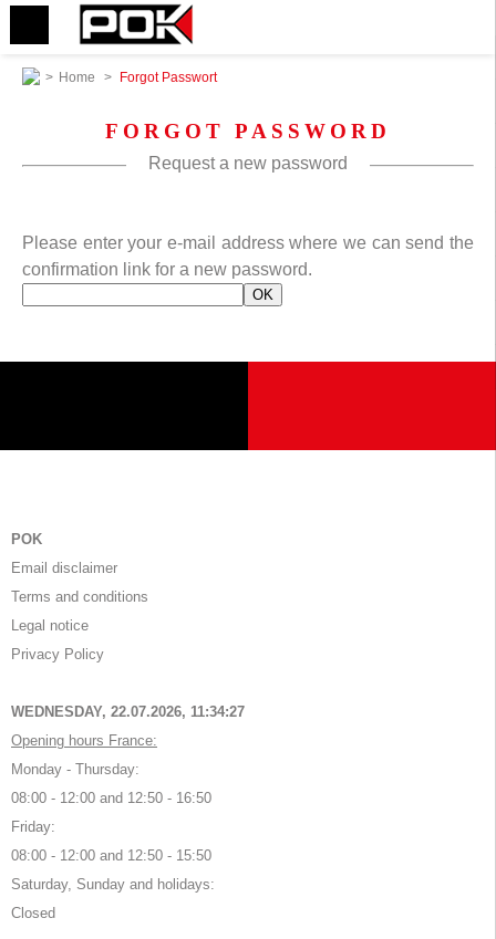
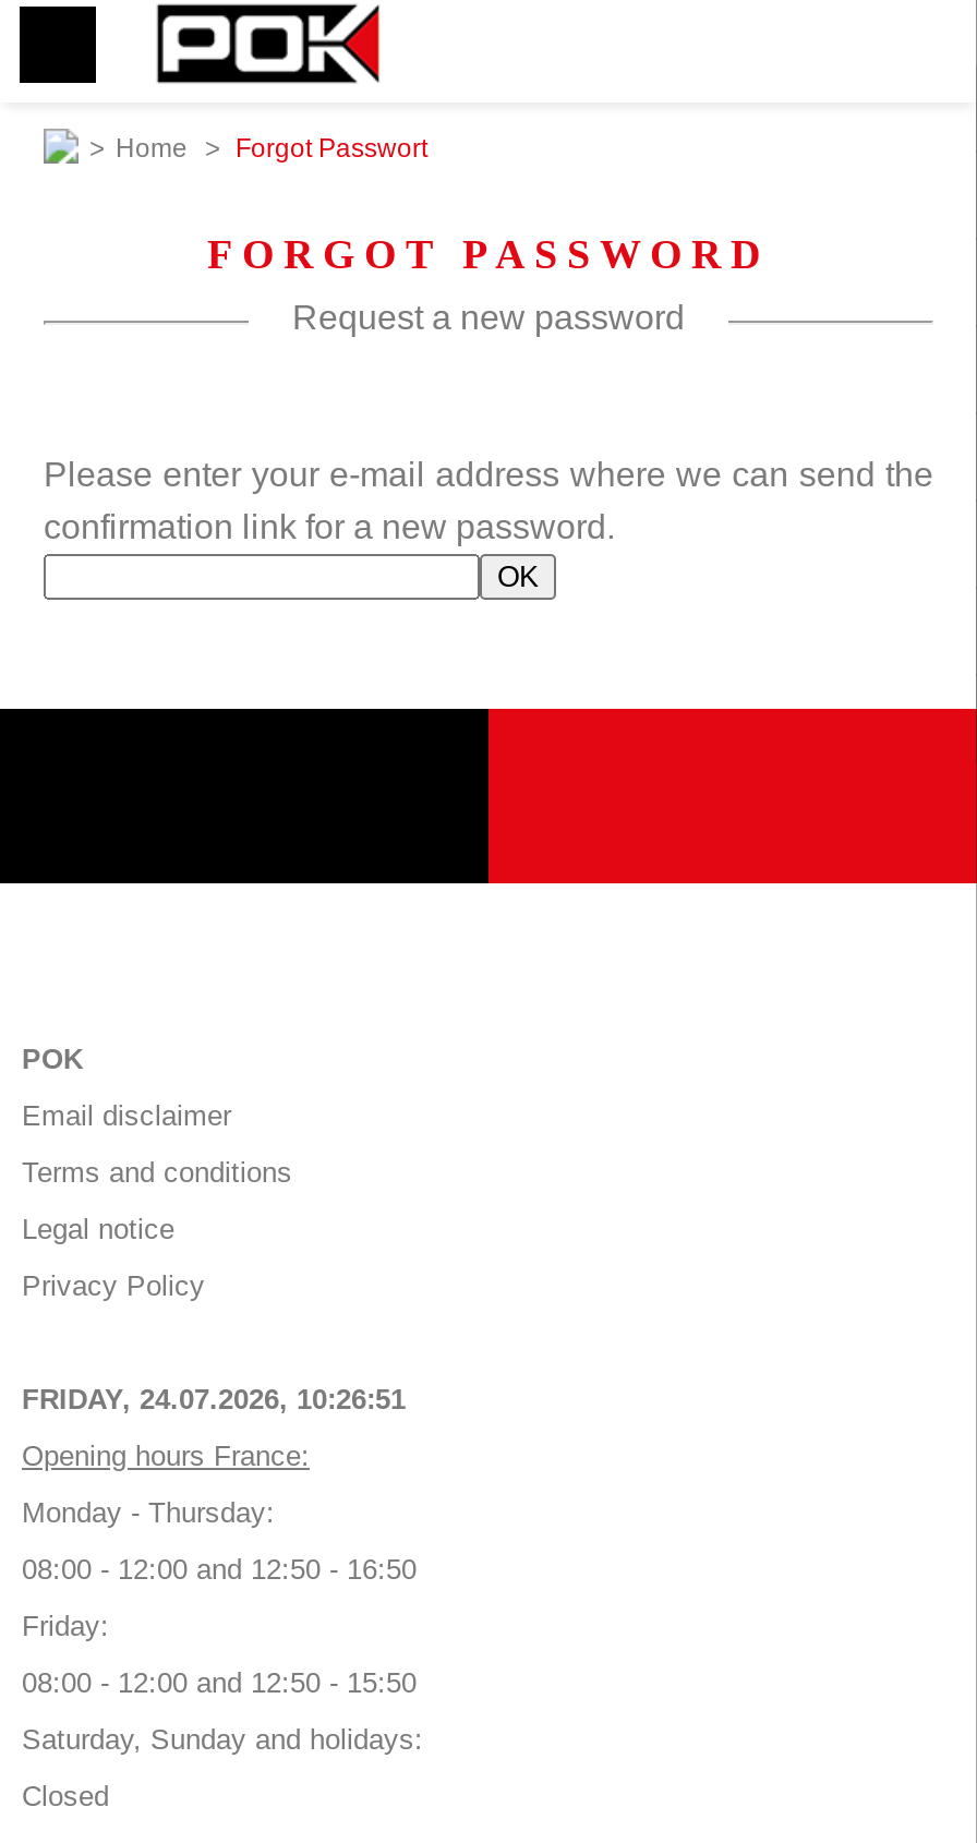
[11,703,245,720] WEDNESDAY, 22.07.2026, 11:34:27 -> [22,1383,406,1415] FRIDAY, 24.07.2026, 10:26:51

